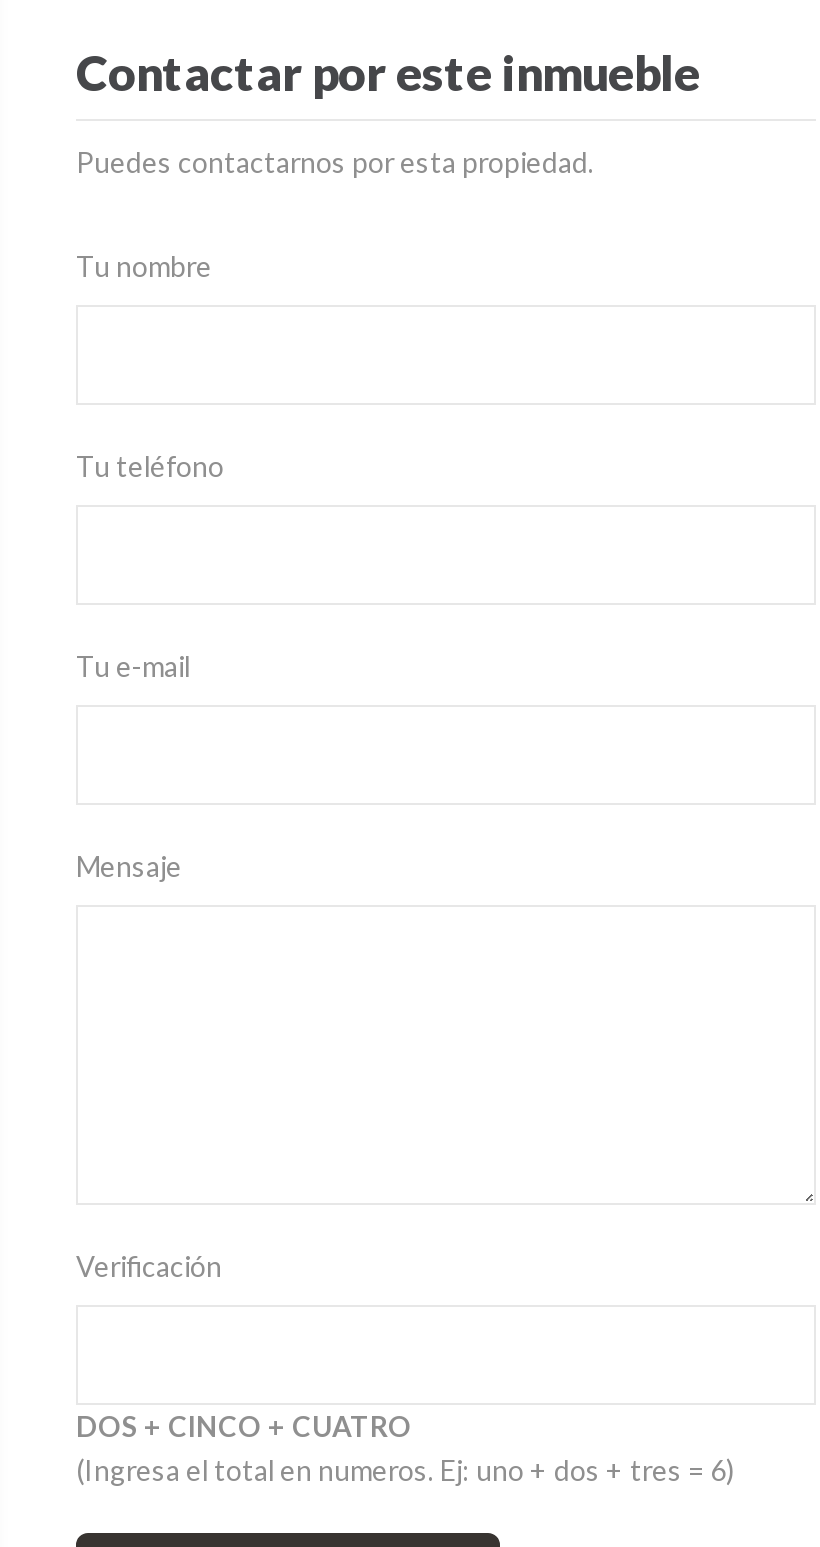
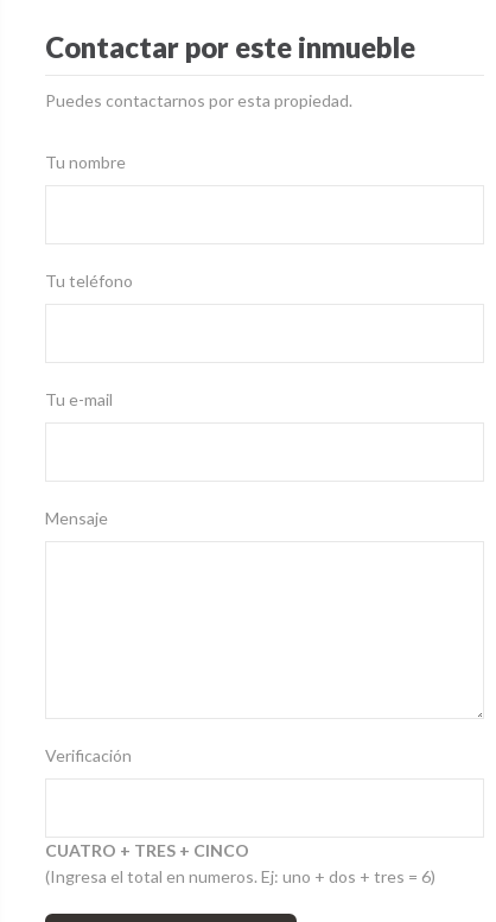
[76,1409,412,1443] DOS + CINCO + CUATRO -> [45,840,249,860] CUATRO + TRES + CINCO

